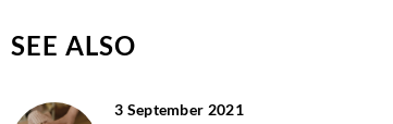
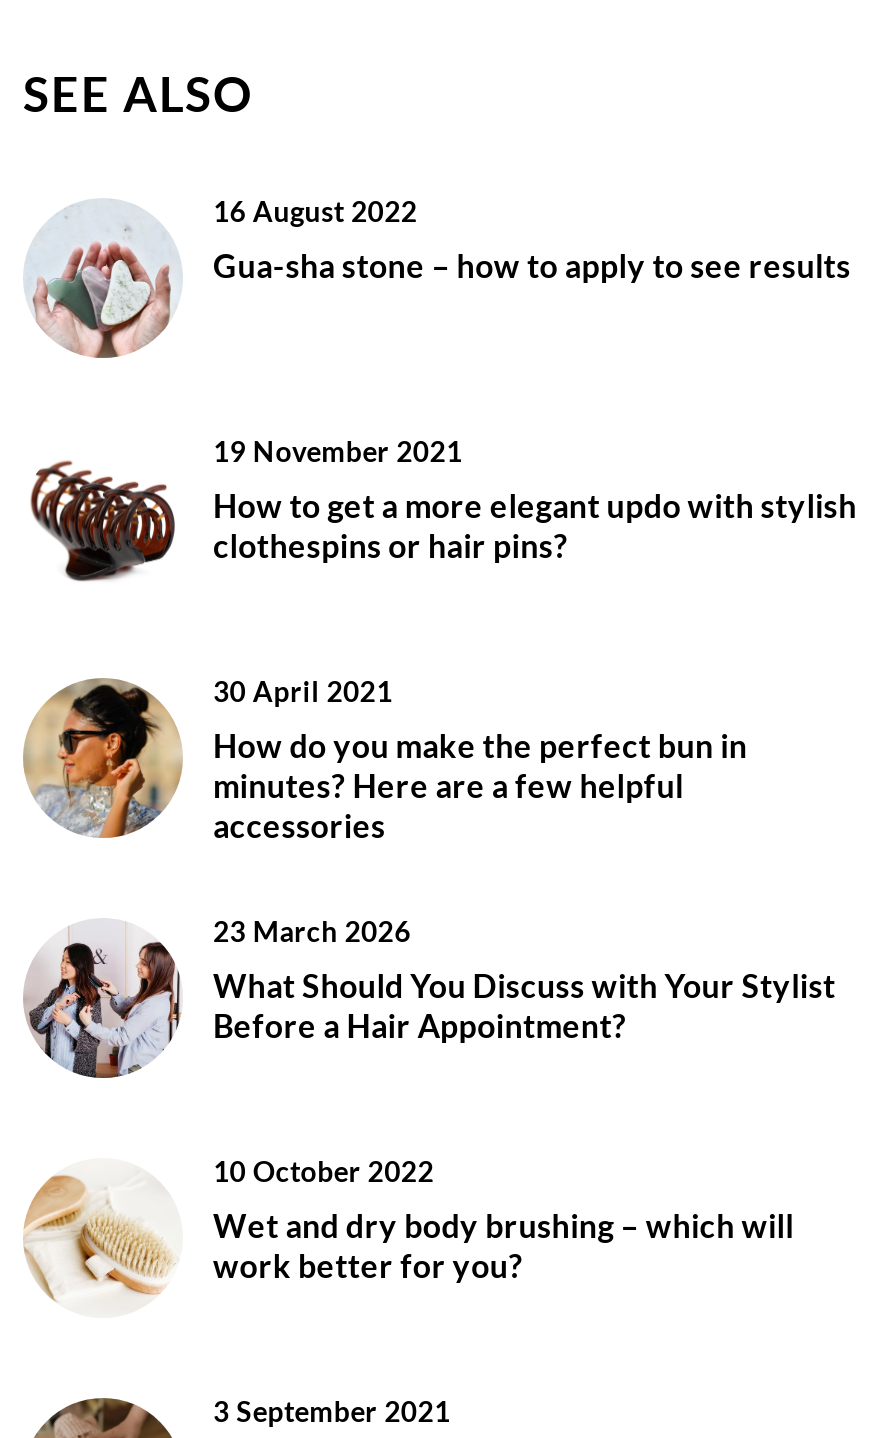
none -> [21,673,836,1043] [image] | 30 April 2021 | How do you make the perfect bun in | minutes? Here are a few helpful | accessories | 23 March 2026 | What Should You Discuss with Your Stylist | Before a Hair Appointment?
none -> [23,1153,794,1302] [image] | 10 October 2022 | Wet and dry body brushing – which will | work better for you?
none -> [23,920,183,1080] [image]
none -> [25,193,851,360] [image] | 16 August 2022 | Gua-sha stone – how to apply to see results
none -> [29,433,857,584] [image] | 19 November 2021 | How to get a more elegant updo with stylish | clothespins or hair pins?

